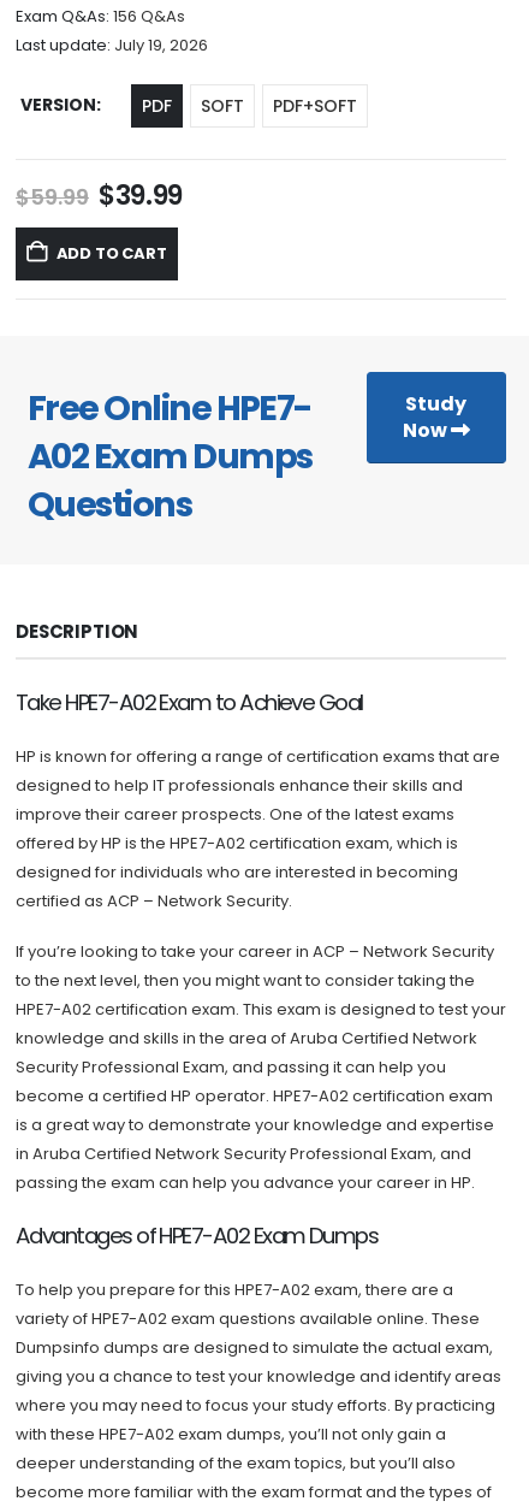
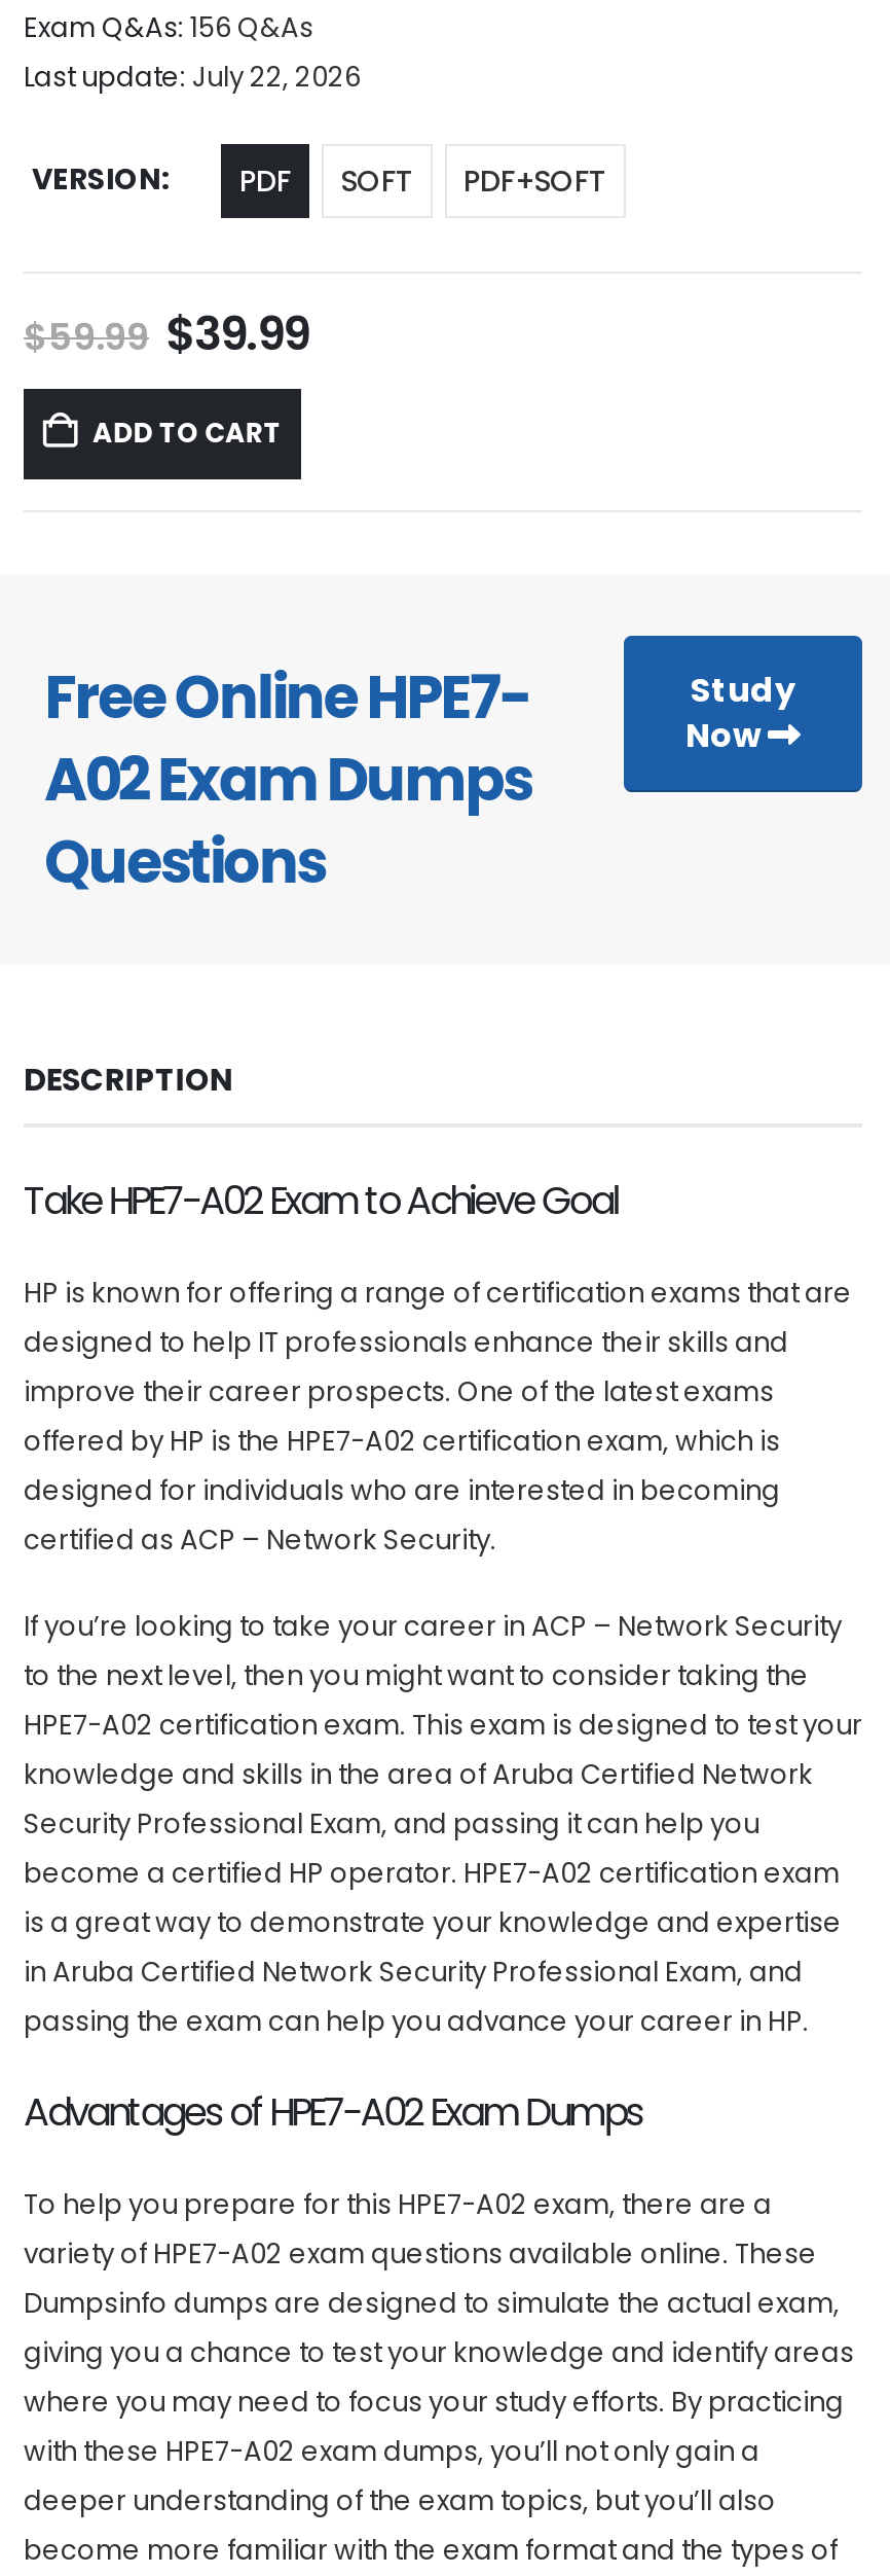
[16,34,208,57] Last update: July 19, 2026 -> [24,58,361,97] Last update: July 22, 2026

